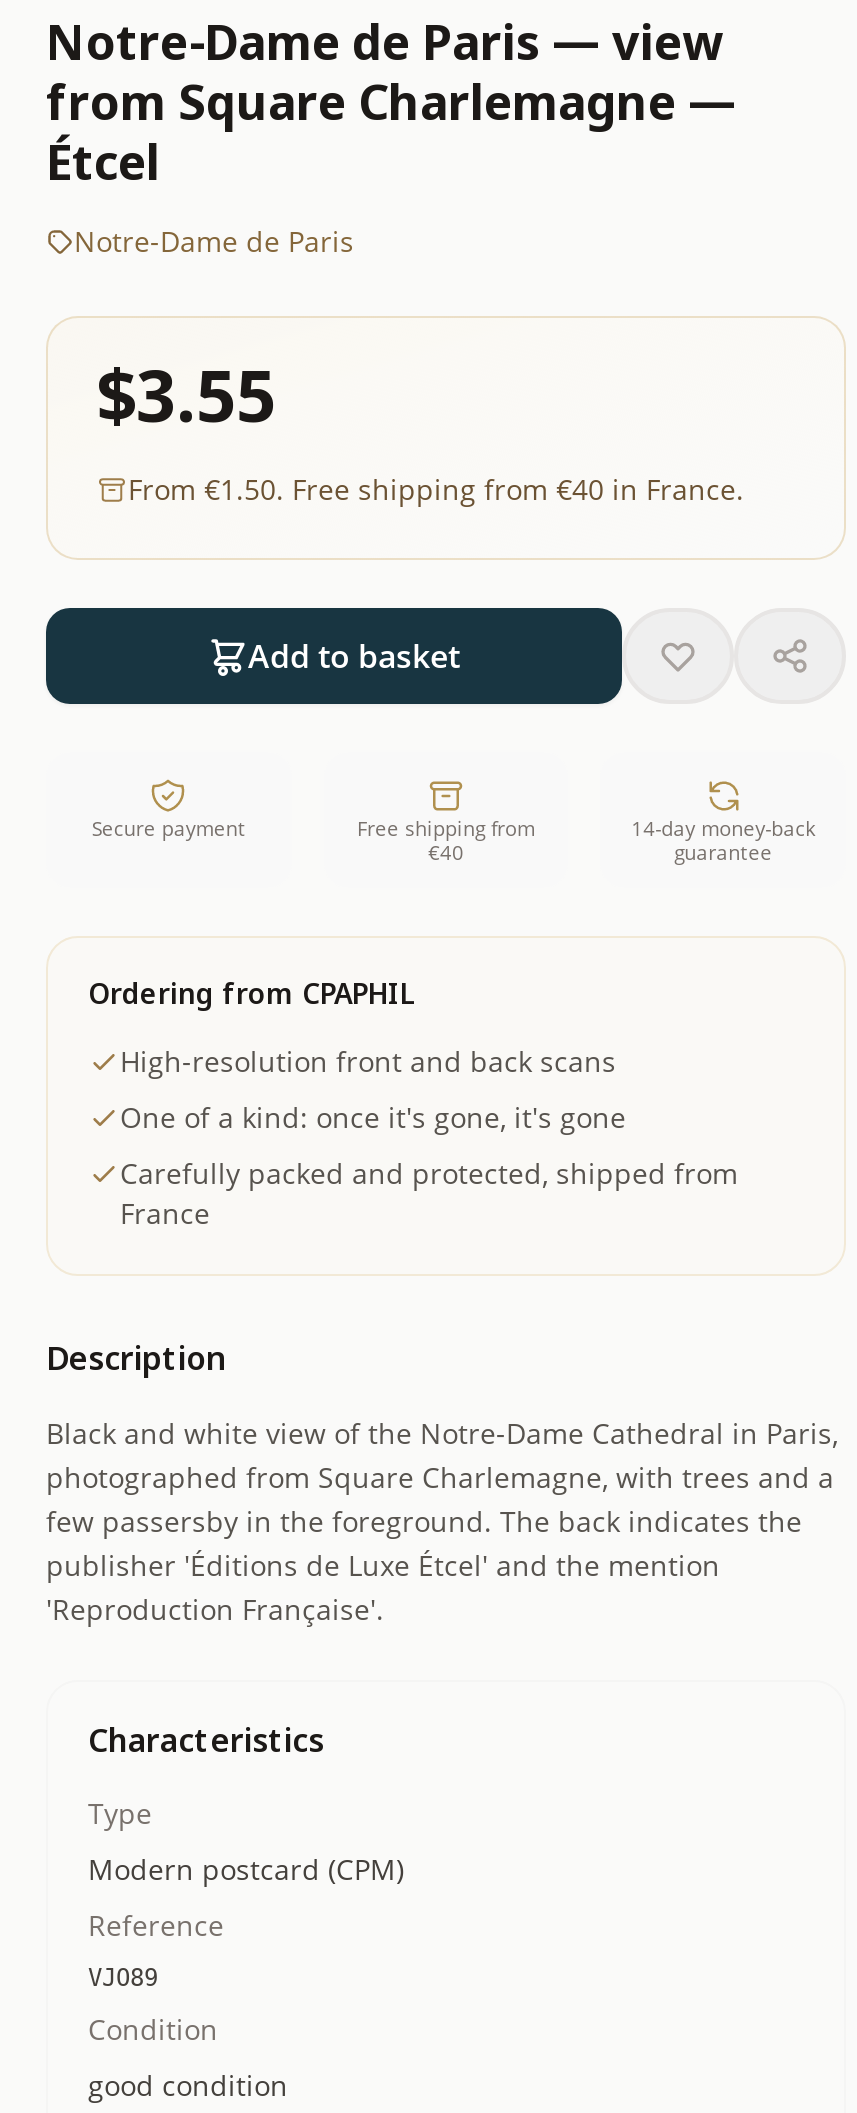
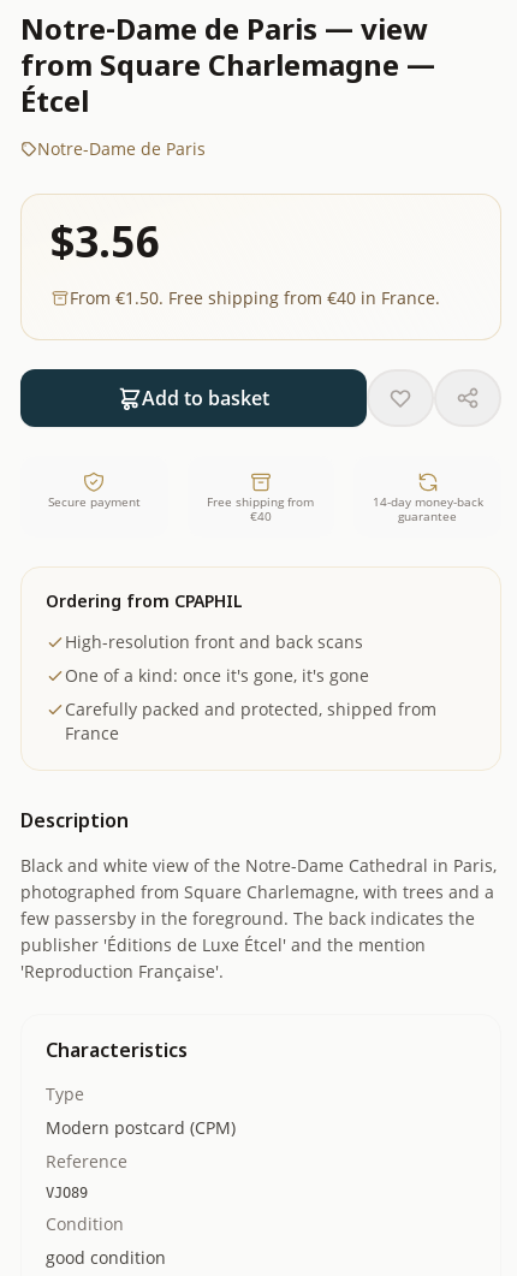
[96,358,276,452] $3.55 -> [50,219,159,276] $3.56

